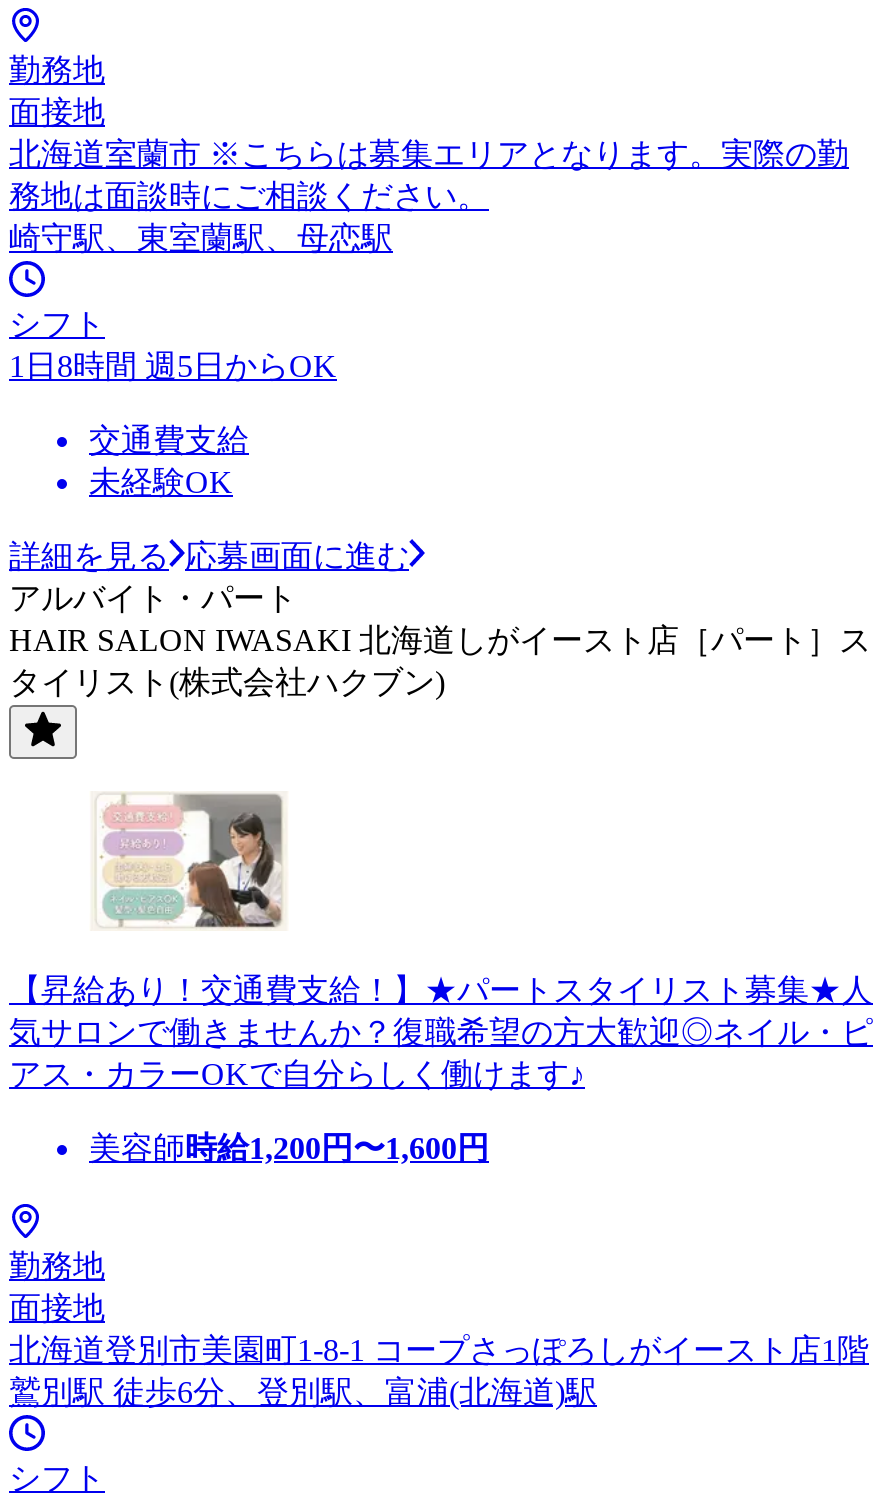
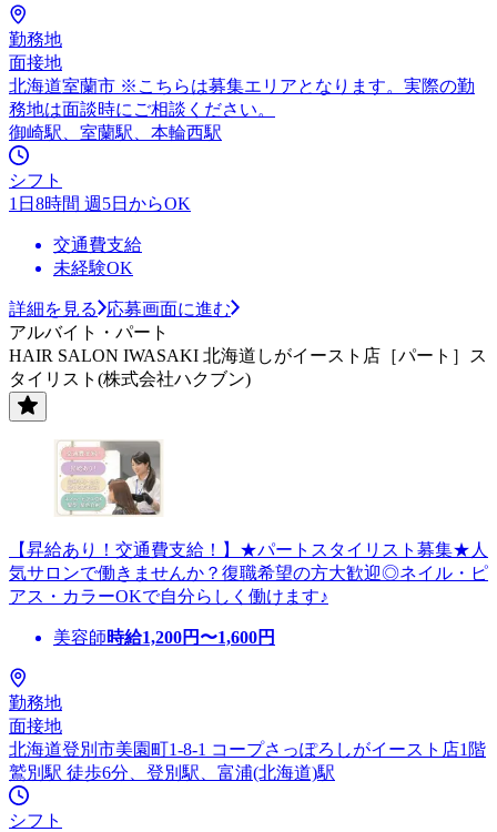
[9,221,393,255] 崎守駅、東室蘭駅、母恋駅 -> [9,123,222,142] 御崎駅、室蘭駅、本輪西駅

